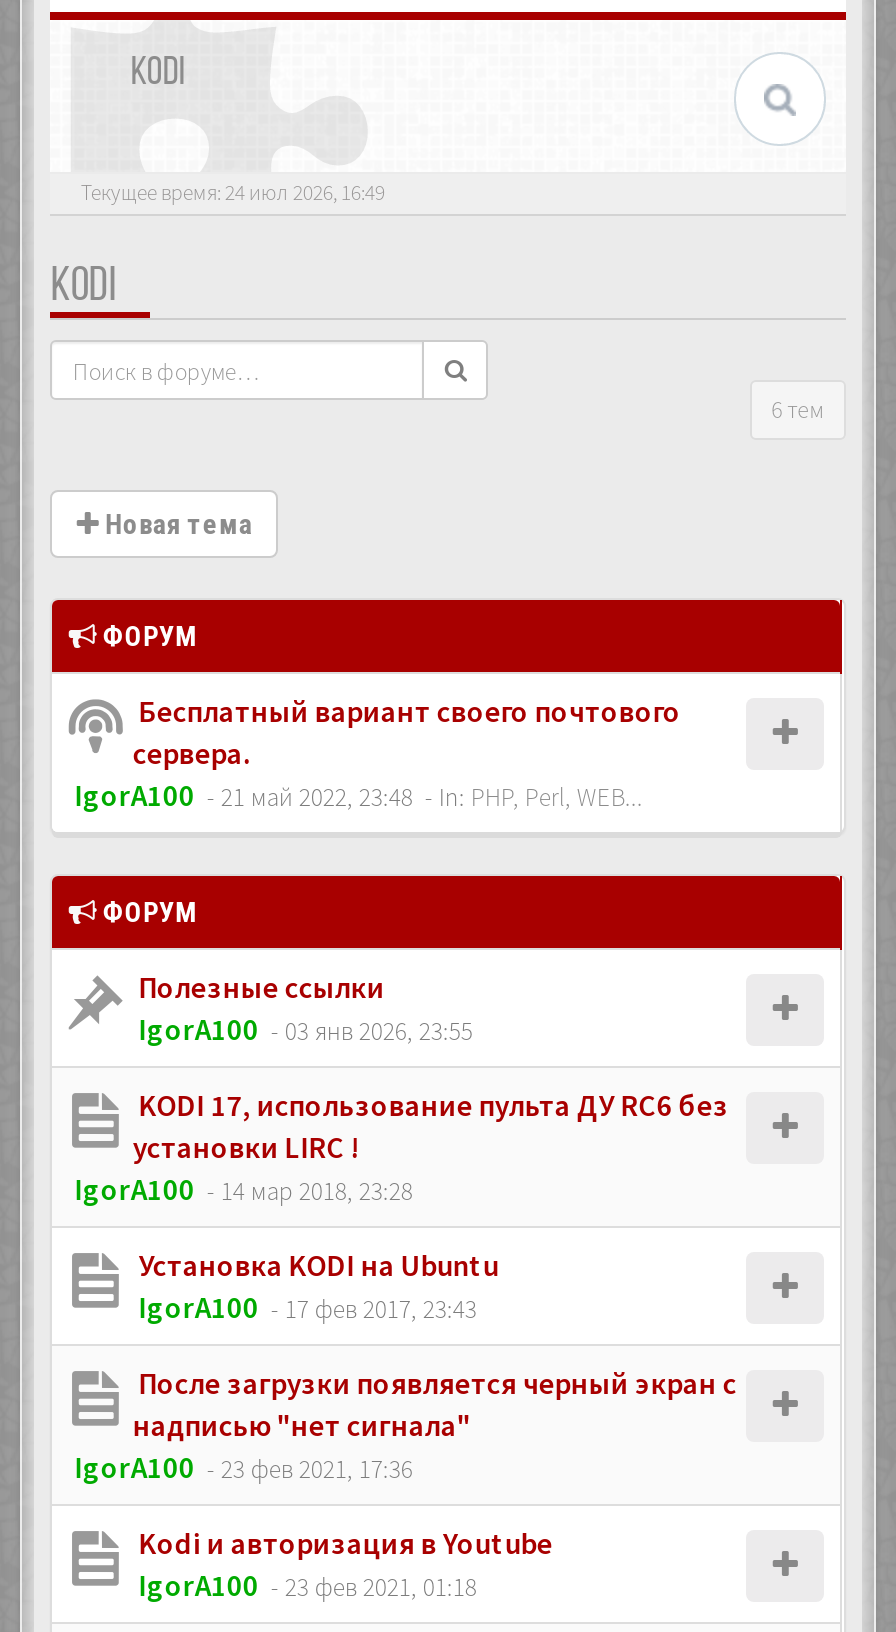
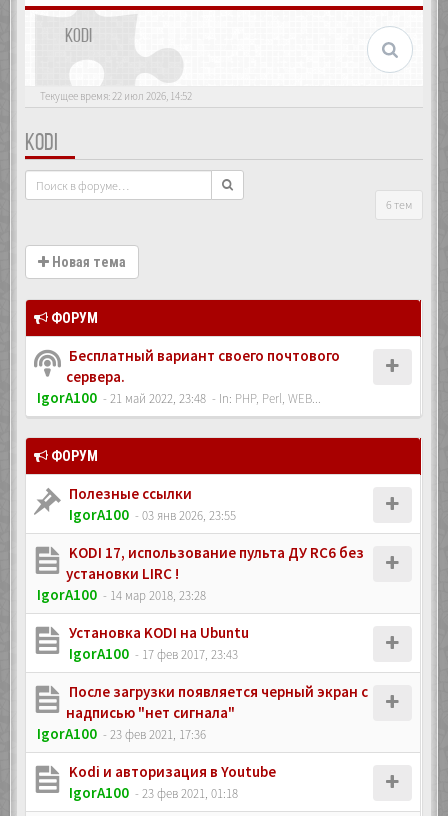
[81,178,385,206] Текущее время: 24 июл 2026, 16:49 -> [40,89,192,103] Текущее время: 22 июл 2026, 14:52

